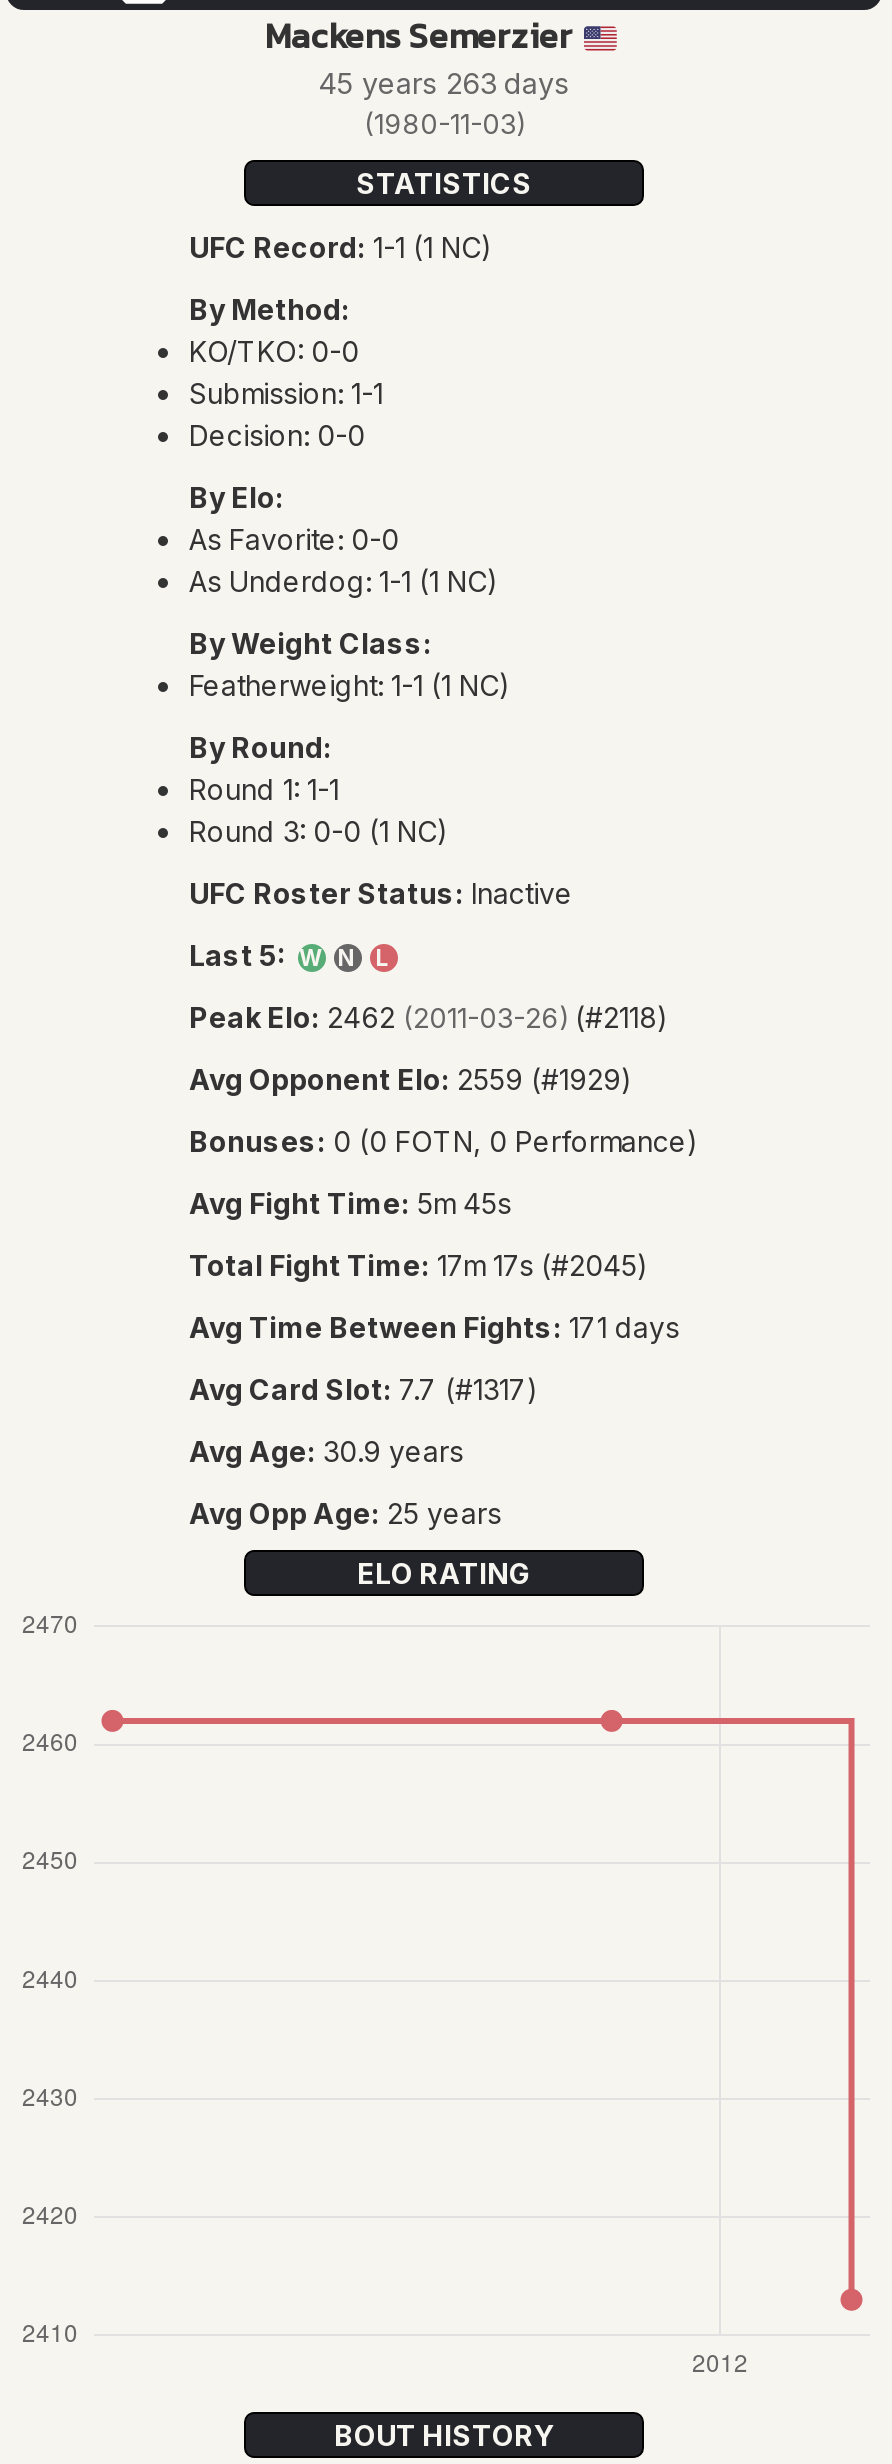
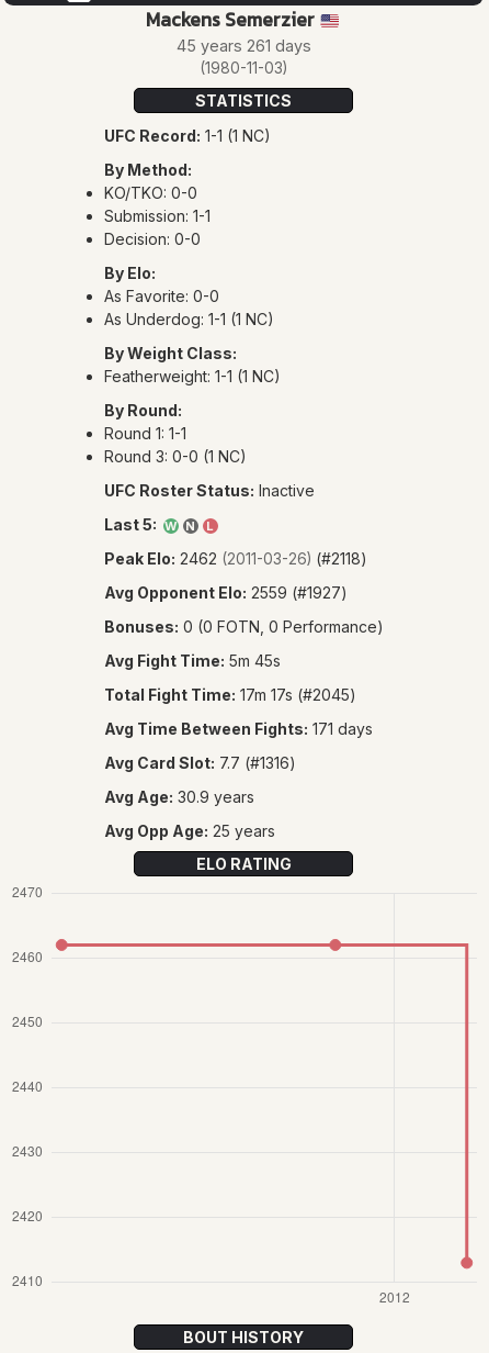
[318,66,570,100] 45 years 263 days -> [176,36,311,55] 45 years 261 days
[189,1062,633,1096] Avg Opponent Elo: 2559 (#1929) -> [104,583,347,602] Avg Opponent Elo: 2559 (#1927)
[189,1372,539,1406] Avg Card Slot: 7.7 (#1317) -> [104,753,295,772] Avg Card Slot: 7.7 (#1316)

